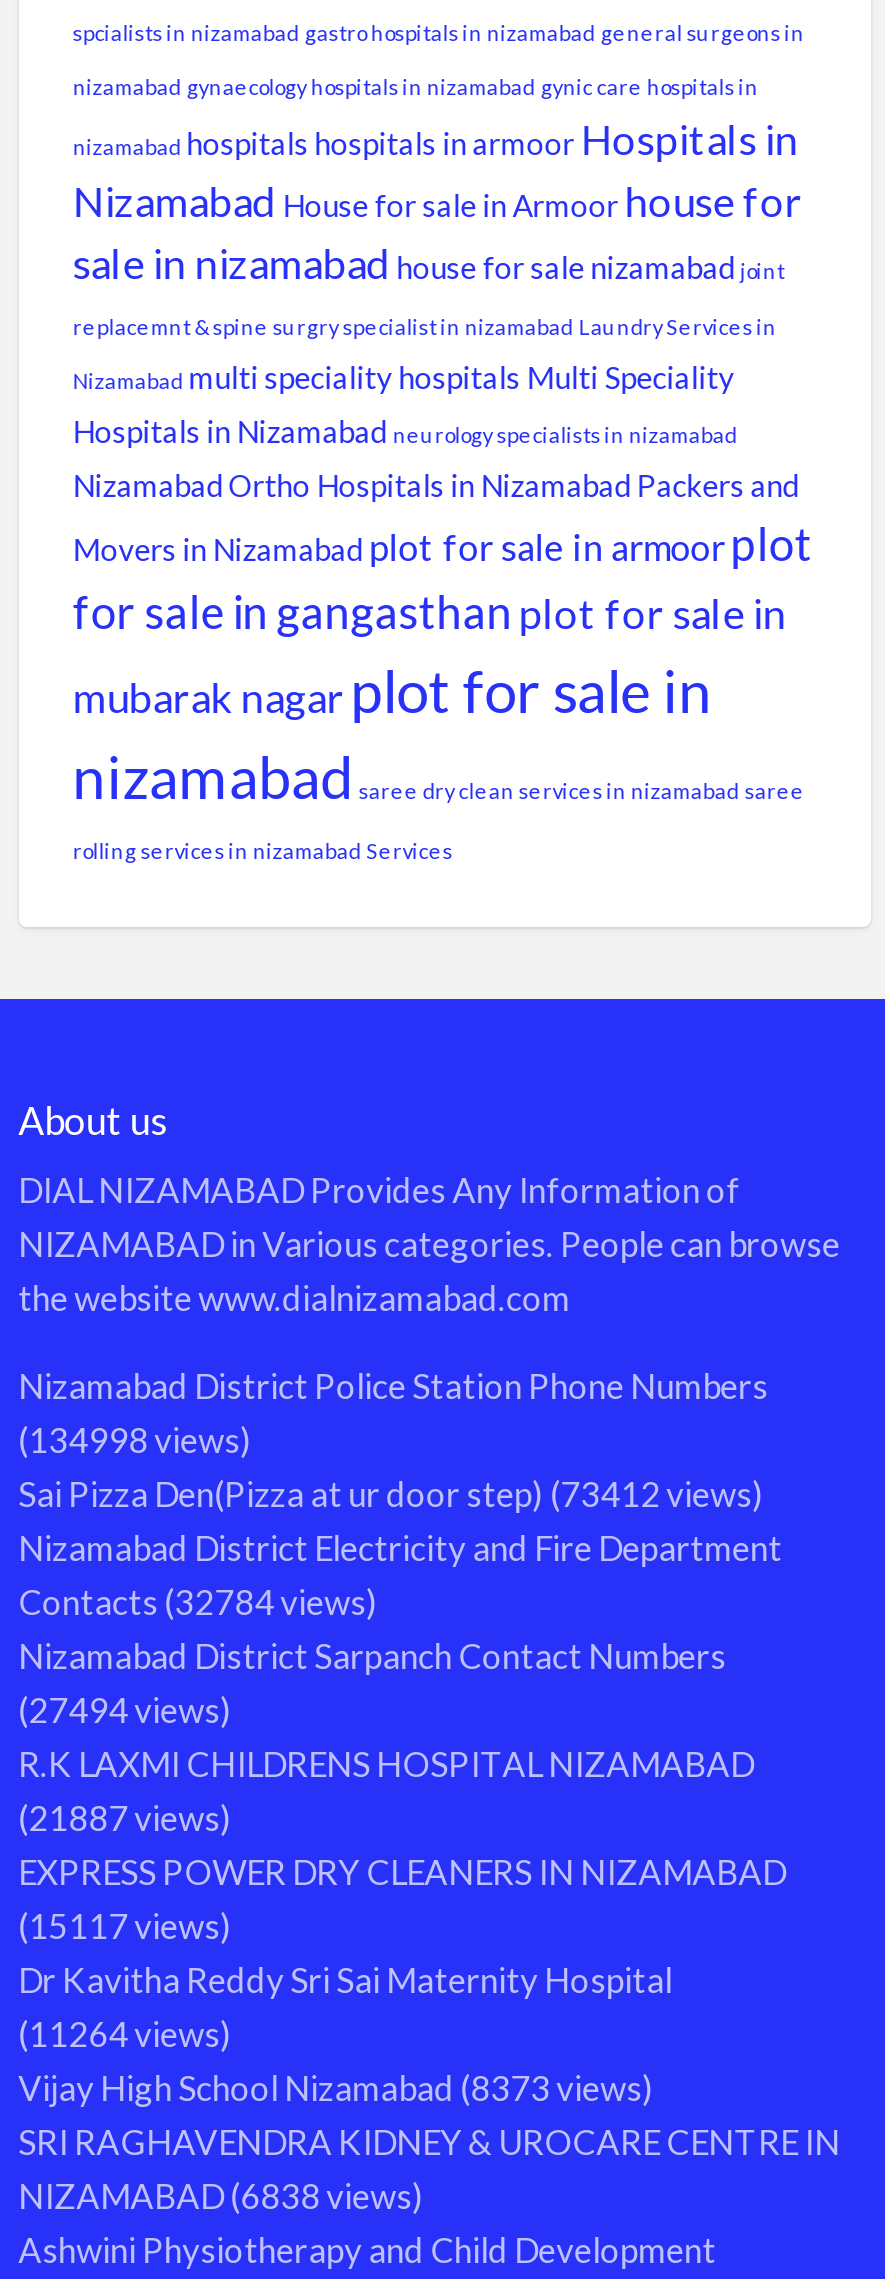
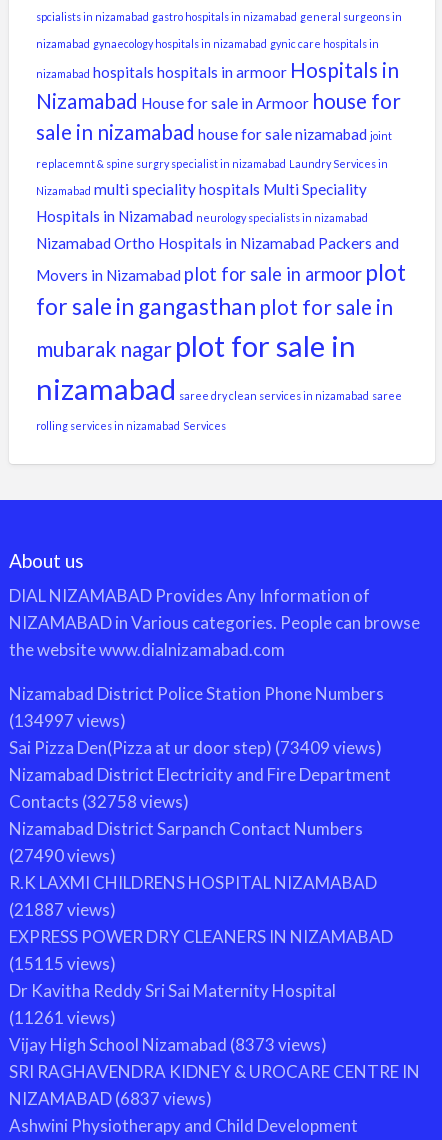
[18,1420,252,1462] (134998 views) -> [9,710,126,731] (134997 views)
[18,1474,764,1516] Sai Pizza Den(Pizza at ur door step) (73412 views) -> [9,737,382,758] Sai Pizza Den(Pizza at ur door step) (73409 views)
[18,1582,378,1624] Contacts (32784 views) -> [9,791,189,812] Contacts (32758 views)
[18,1690,232,1732] (27494 views) -> [9,845,116,866] (27490 views)
[18,1906,232,1948] (15117 views) -> [9,953,116,974] (15115 views)
[18,2014,232,2056] (11264 views) -> [9,1007,116,1028] (11261 views)
[18,2176,424,2218] NIZAMABAD (6838 views) -> [9,1088,212,1109] NIZAMABAD (6837 views)

